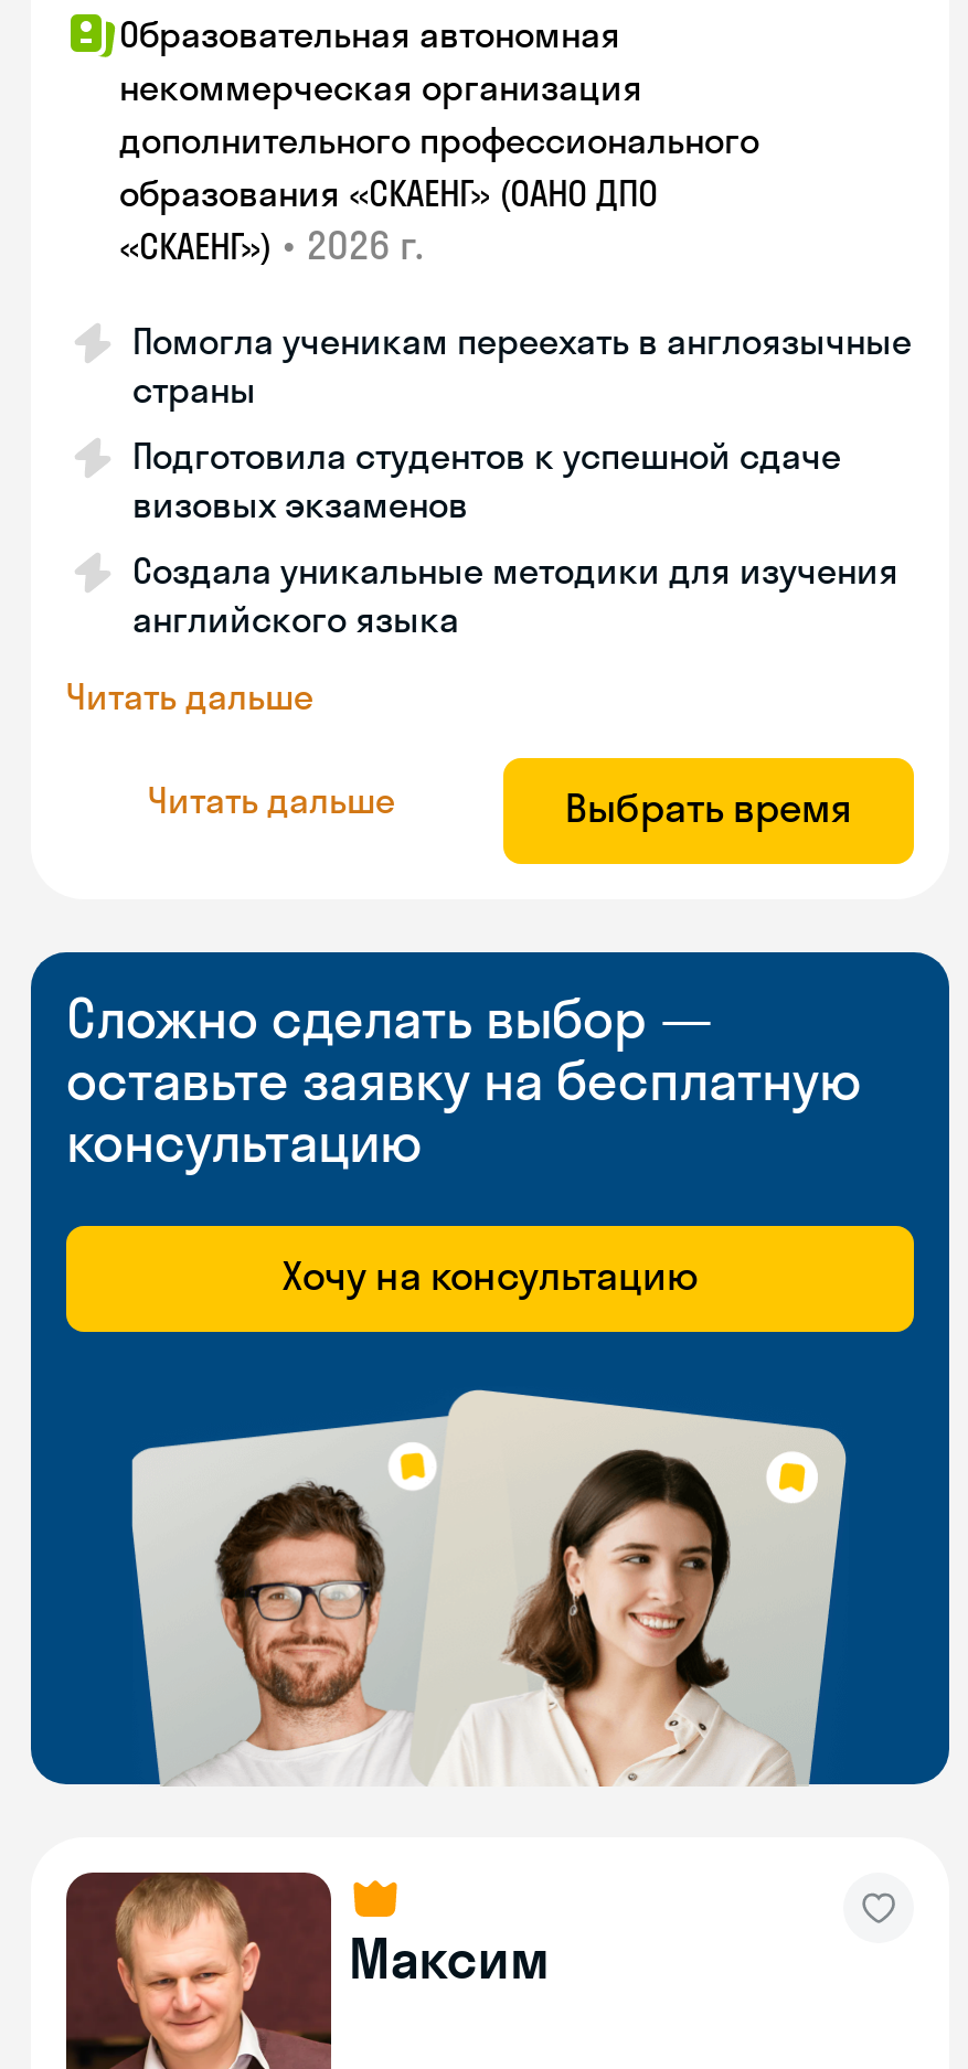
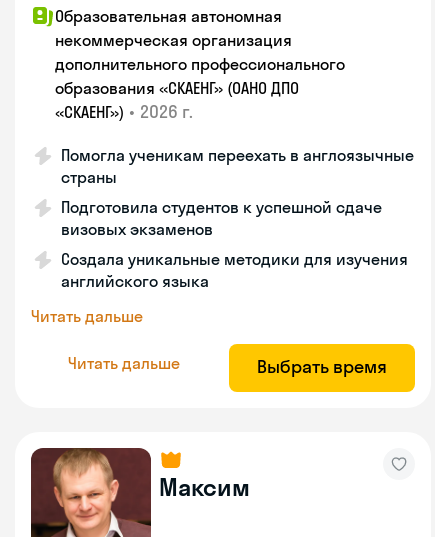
[29,950,951,1789] [image] | Сложно сделать выбор — | оставьте заявку на бесплатную | консультацию | Хочу на консультацию -> none

